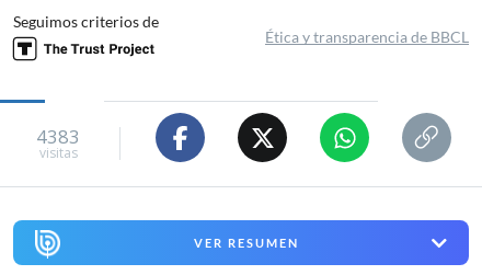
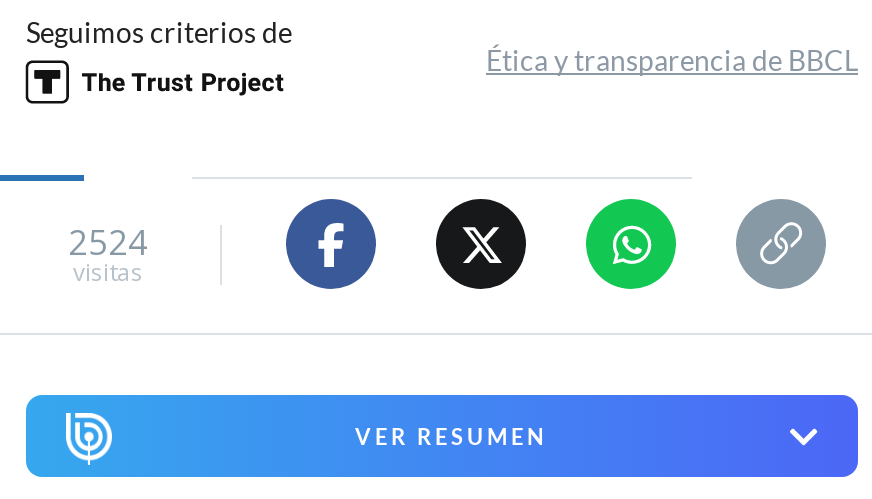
[36,124,80,149] 4383 -> [68,219,148,265] 2524

